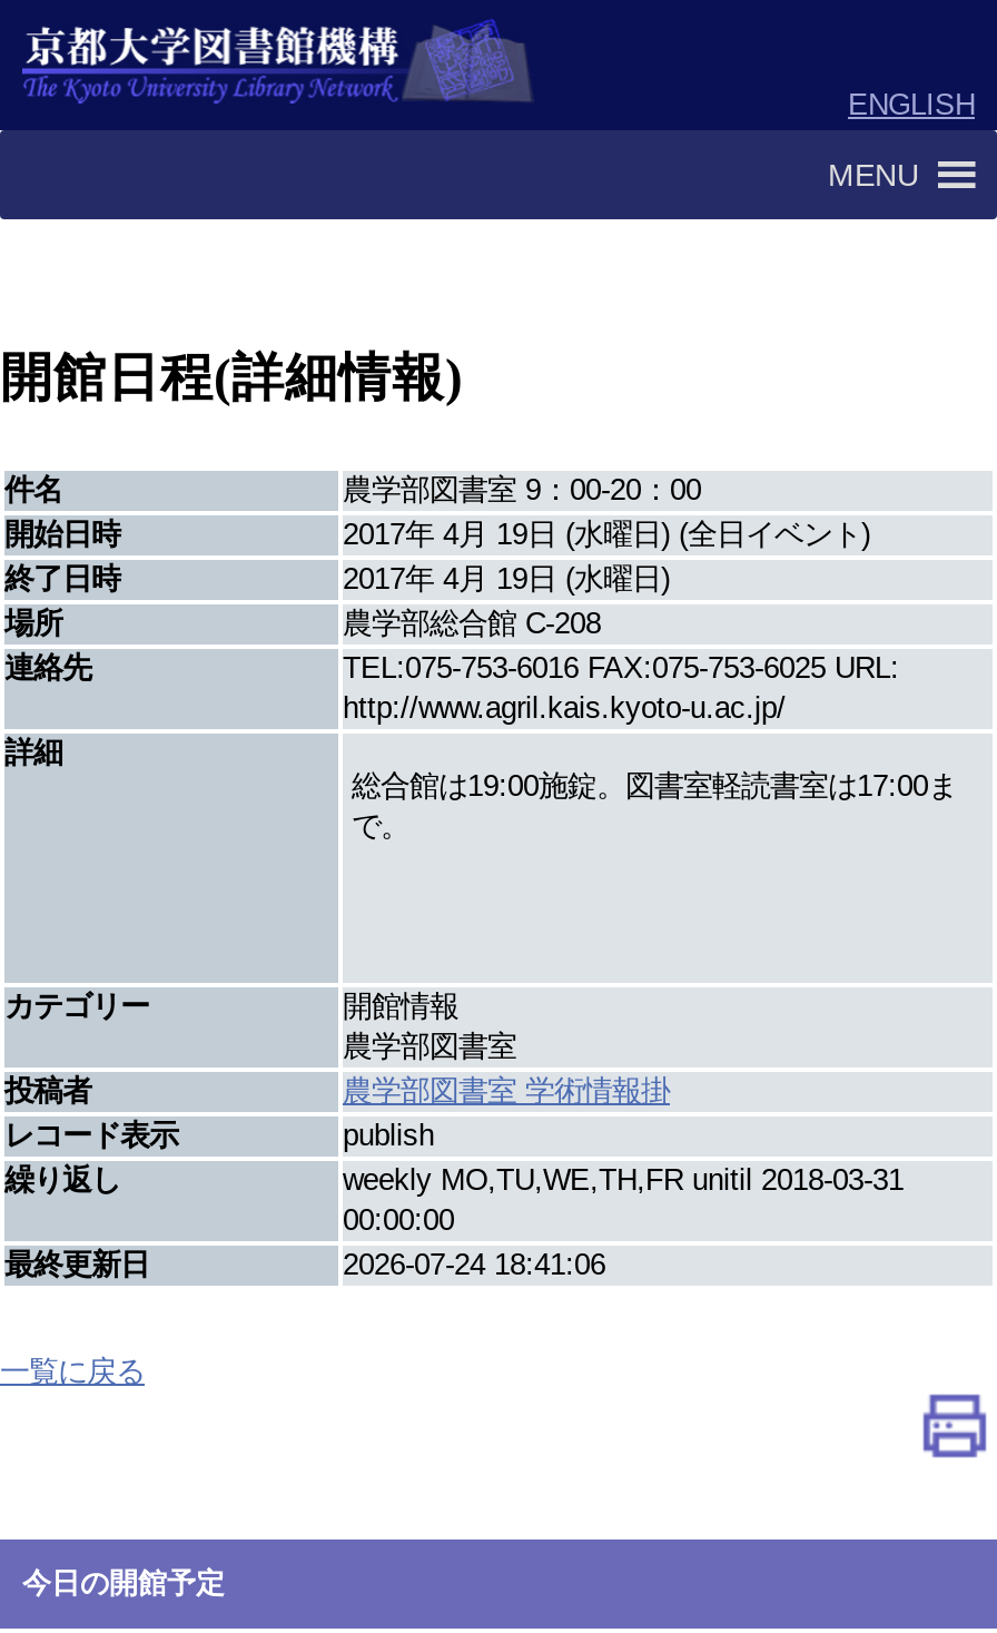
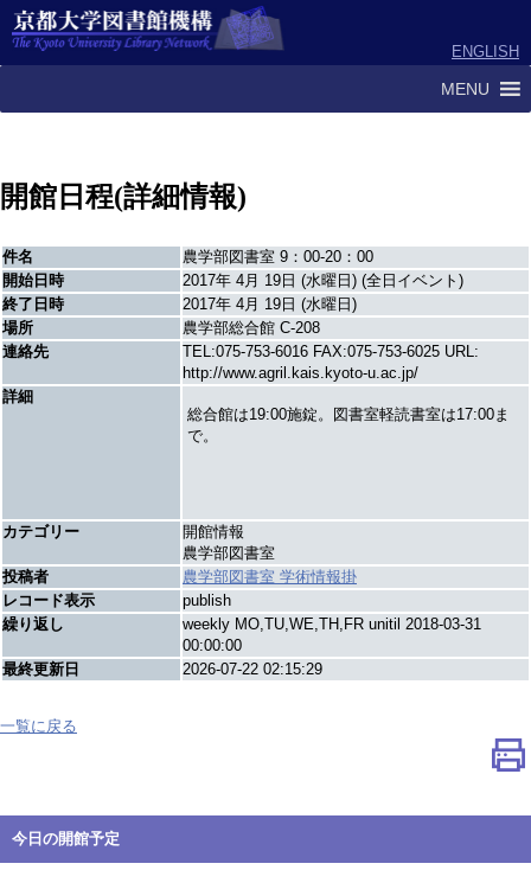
[343,1247,605,1281] 2026-07-24 18:41:06 -> [183,660,322,678] 2026-07-22 02:15:29

